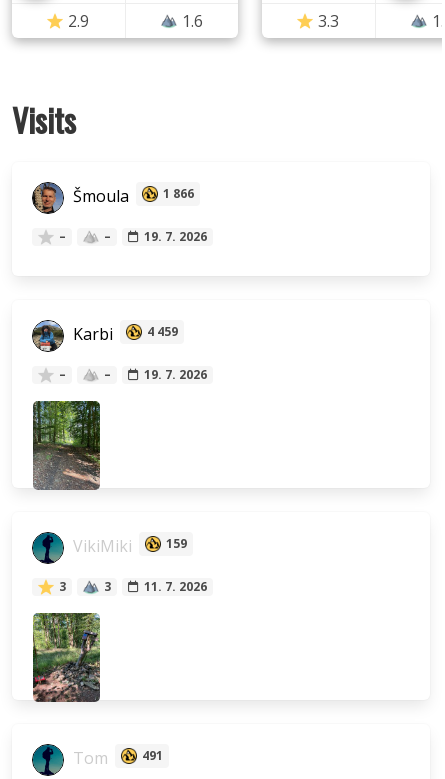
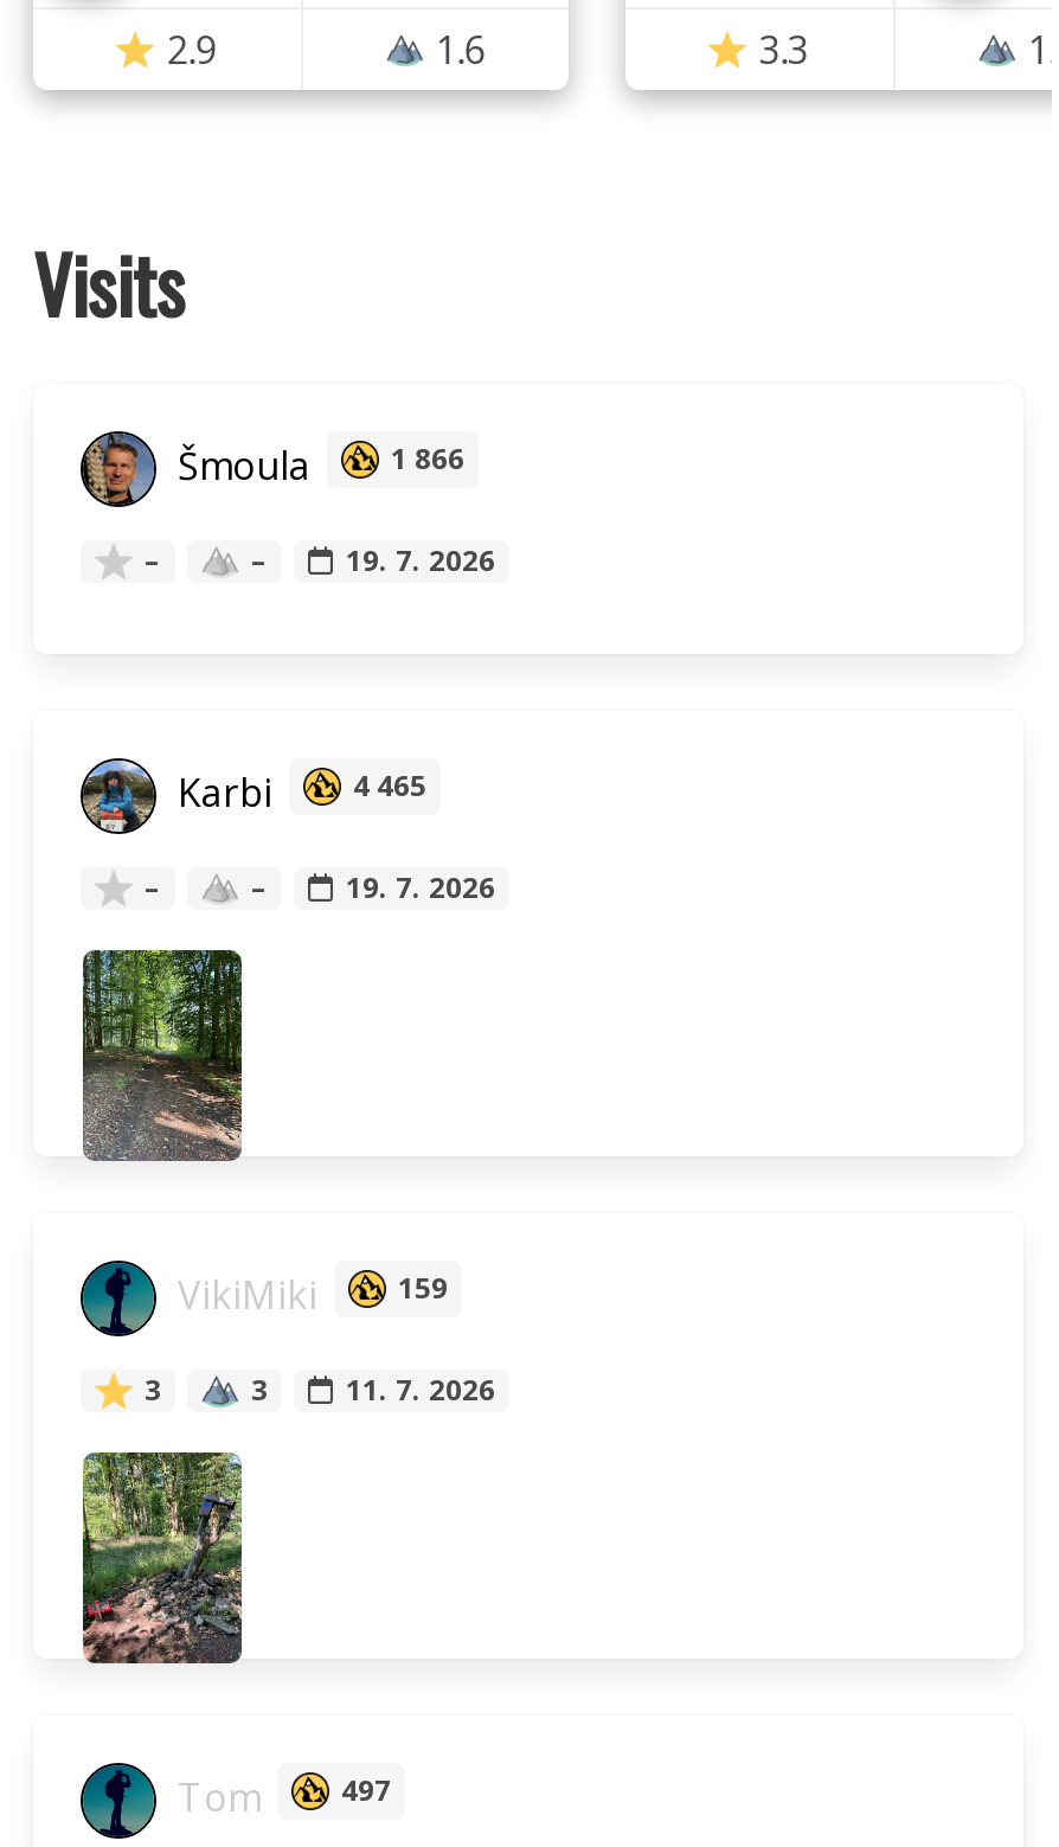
[69,323,178,345] Karbi 4 459 -> [168,765,426,817] Karbi 4 465
[69,747,163,769] Tom 491 -> [168,1770,391,1823] Tom 497

